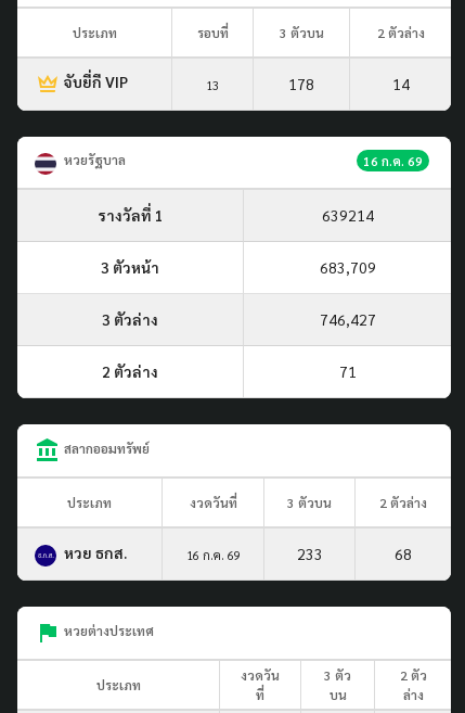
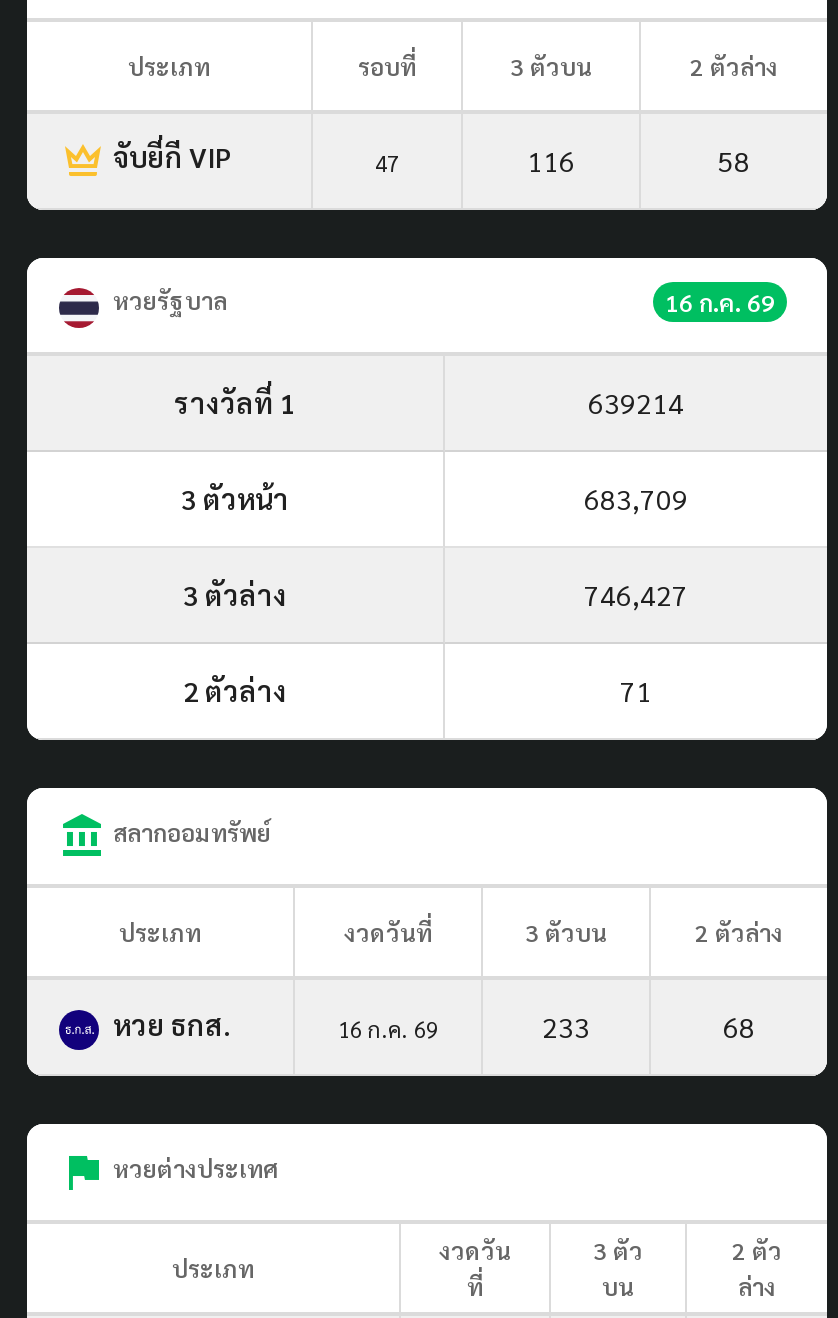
[206,77,219,93] 13 -> [375,148,399,178] 47
[288,74,314,93] 178 -> [527,142,575,178] 116
[392,74,409,93] 14 -> [718,142,750,178] 58

